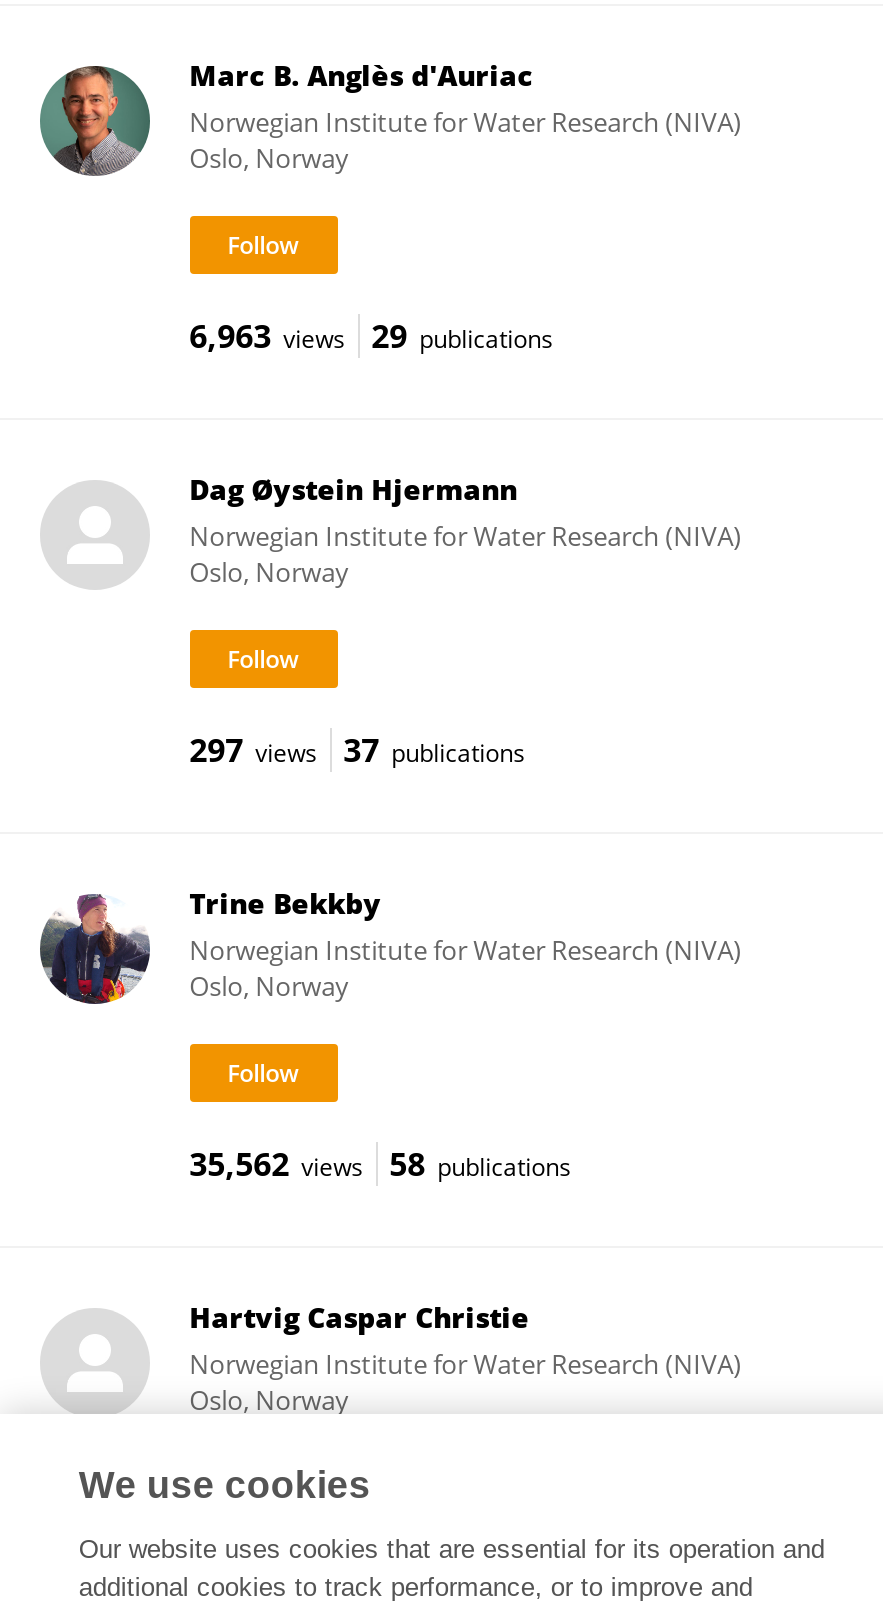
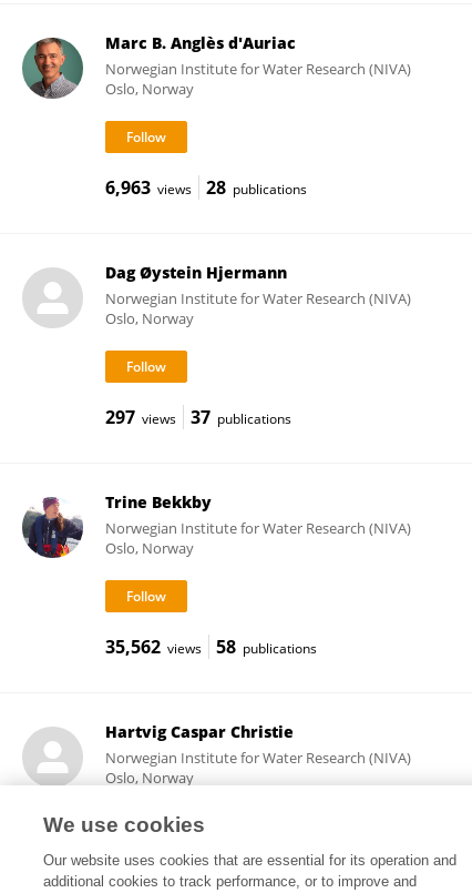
[189,314,553,358] 6,963 views 29 publications -> [105,175,307,200] 6,963 views 28 publications

